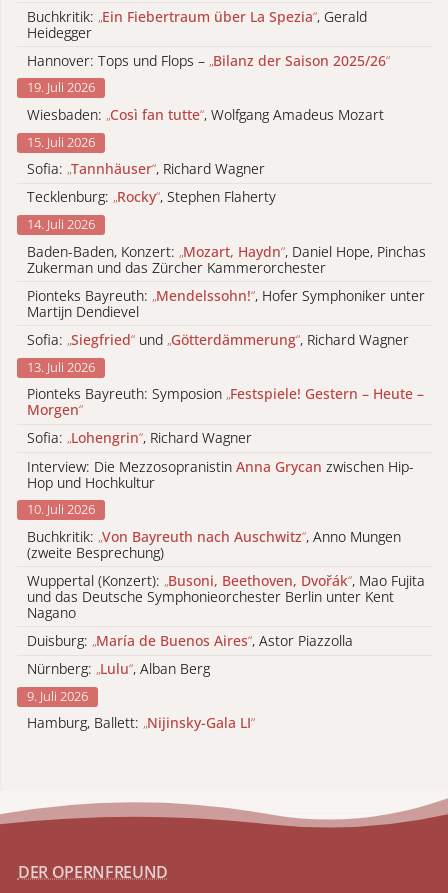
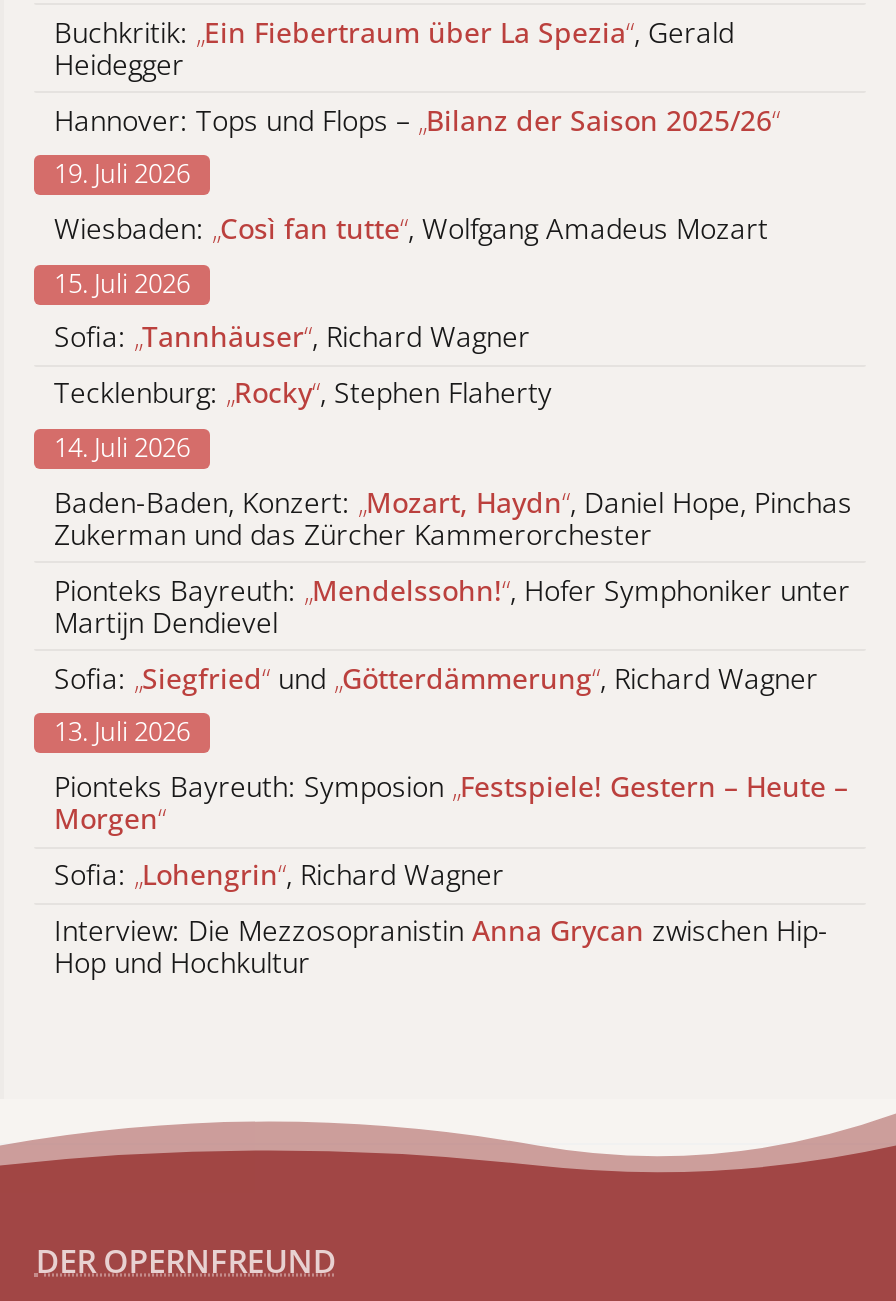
[27,500,425,732] 10. Juli 2026 | Buchkritik: „ Von Bayreuth nach Auschwitz“, Anno Mungen | (zweite Besprechung) | Wuppertal (Konzert): „ Busoni, Beethoven, Dvořák“, Mao Fujita | und das Deutsche Symphonieorchester Berlin unter Kent | Nagano | Duisburg: „ María de Buenos Aires“, Astor Piazzolla | Nürnberg: „ Lulu“, Alban Berg | 9. Juli 2026 | Hamburg, Ballett: „ Nijinsky-Gala LI“ -> none

